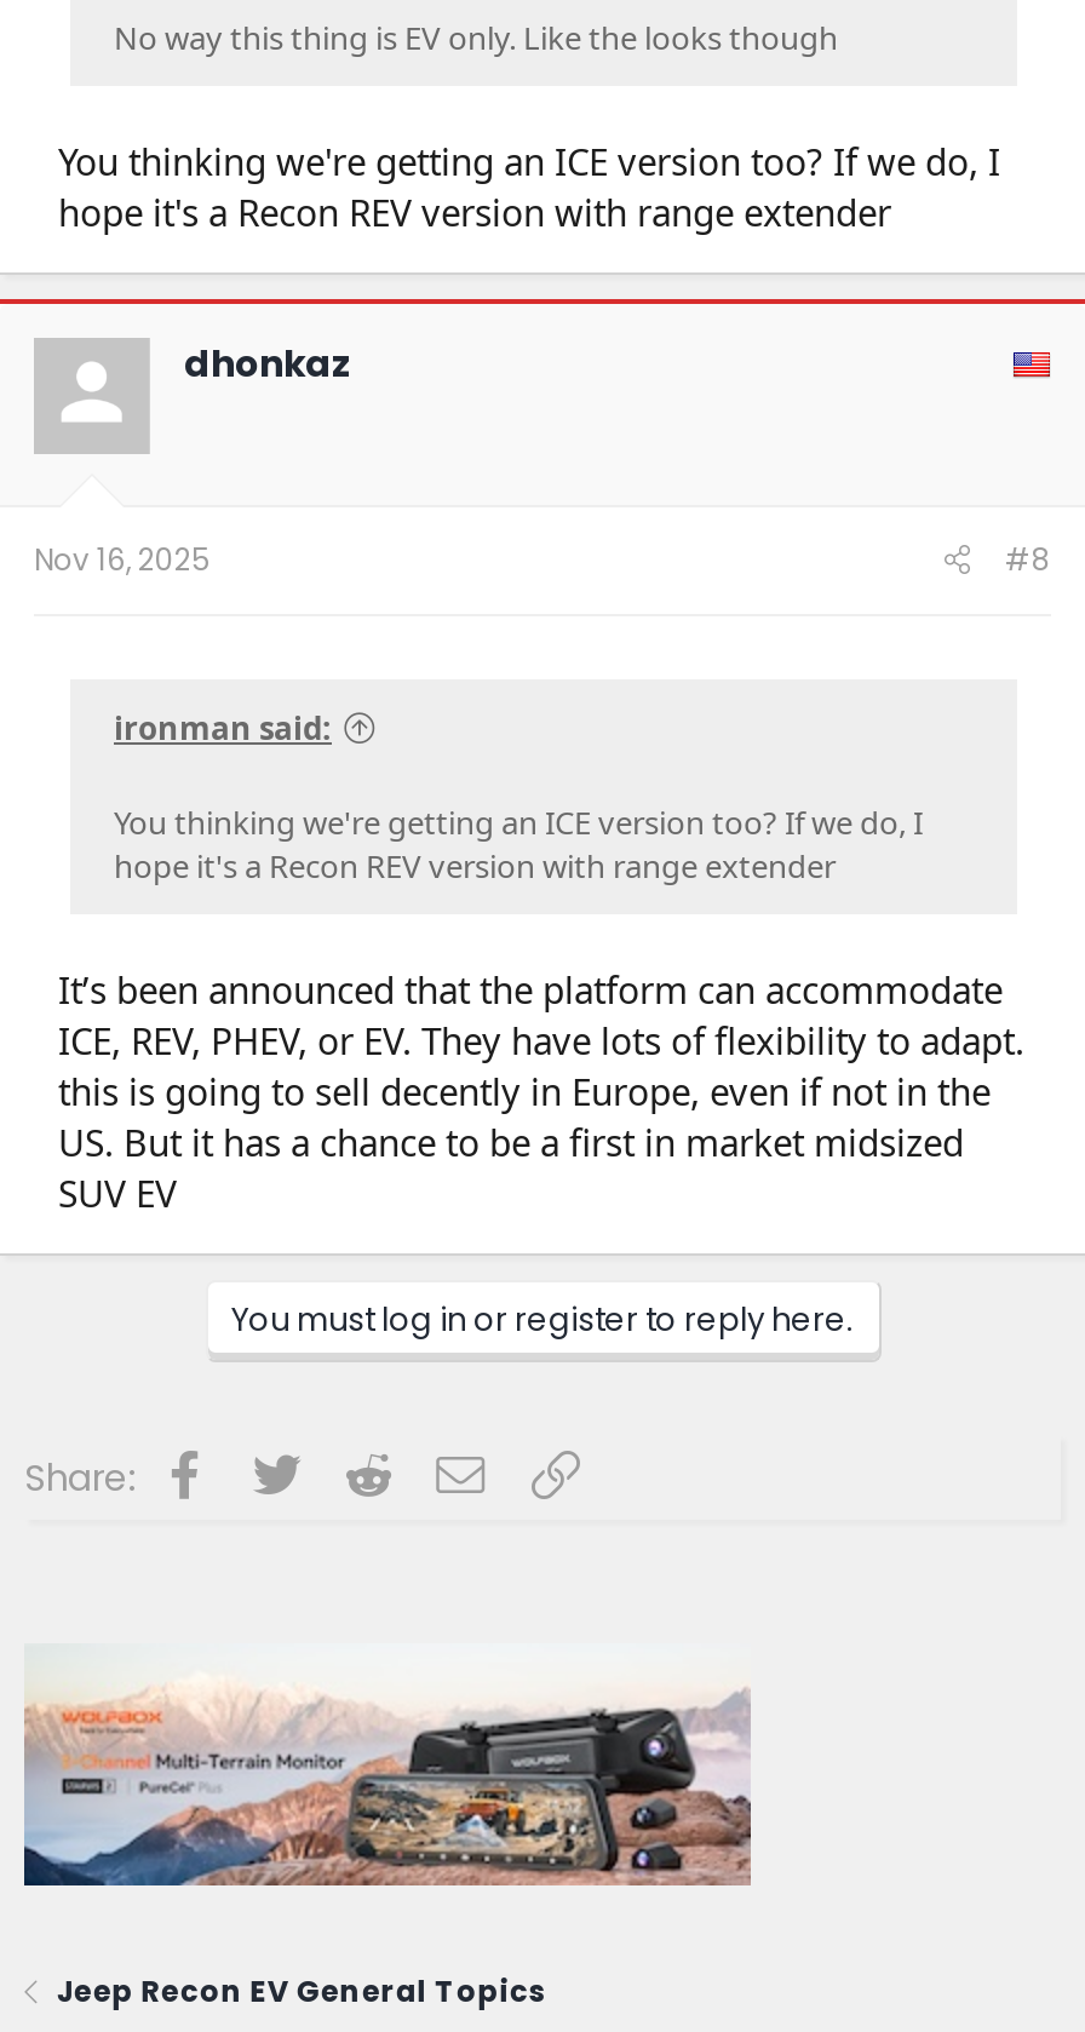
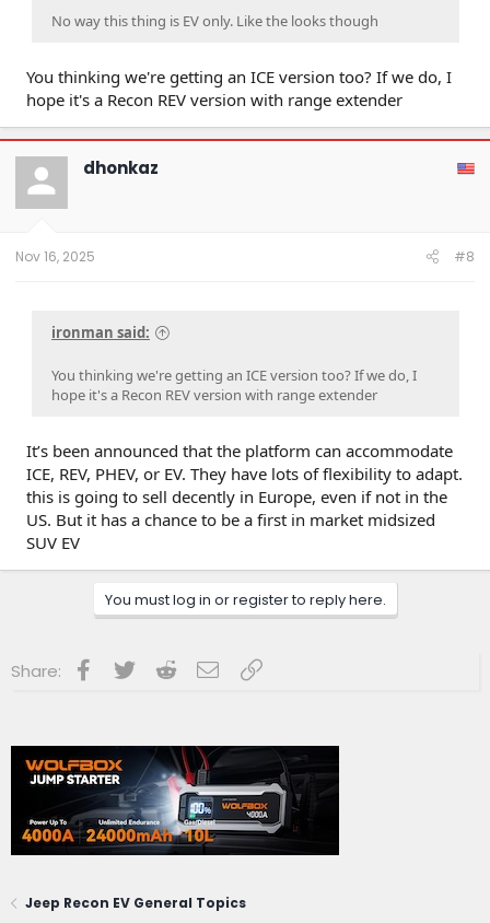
[22,1643,753,1888] [image] -> [10,745,340,856] [image]

